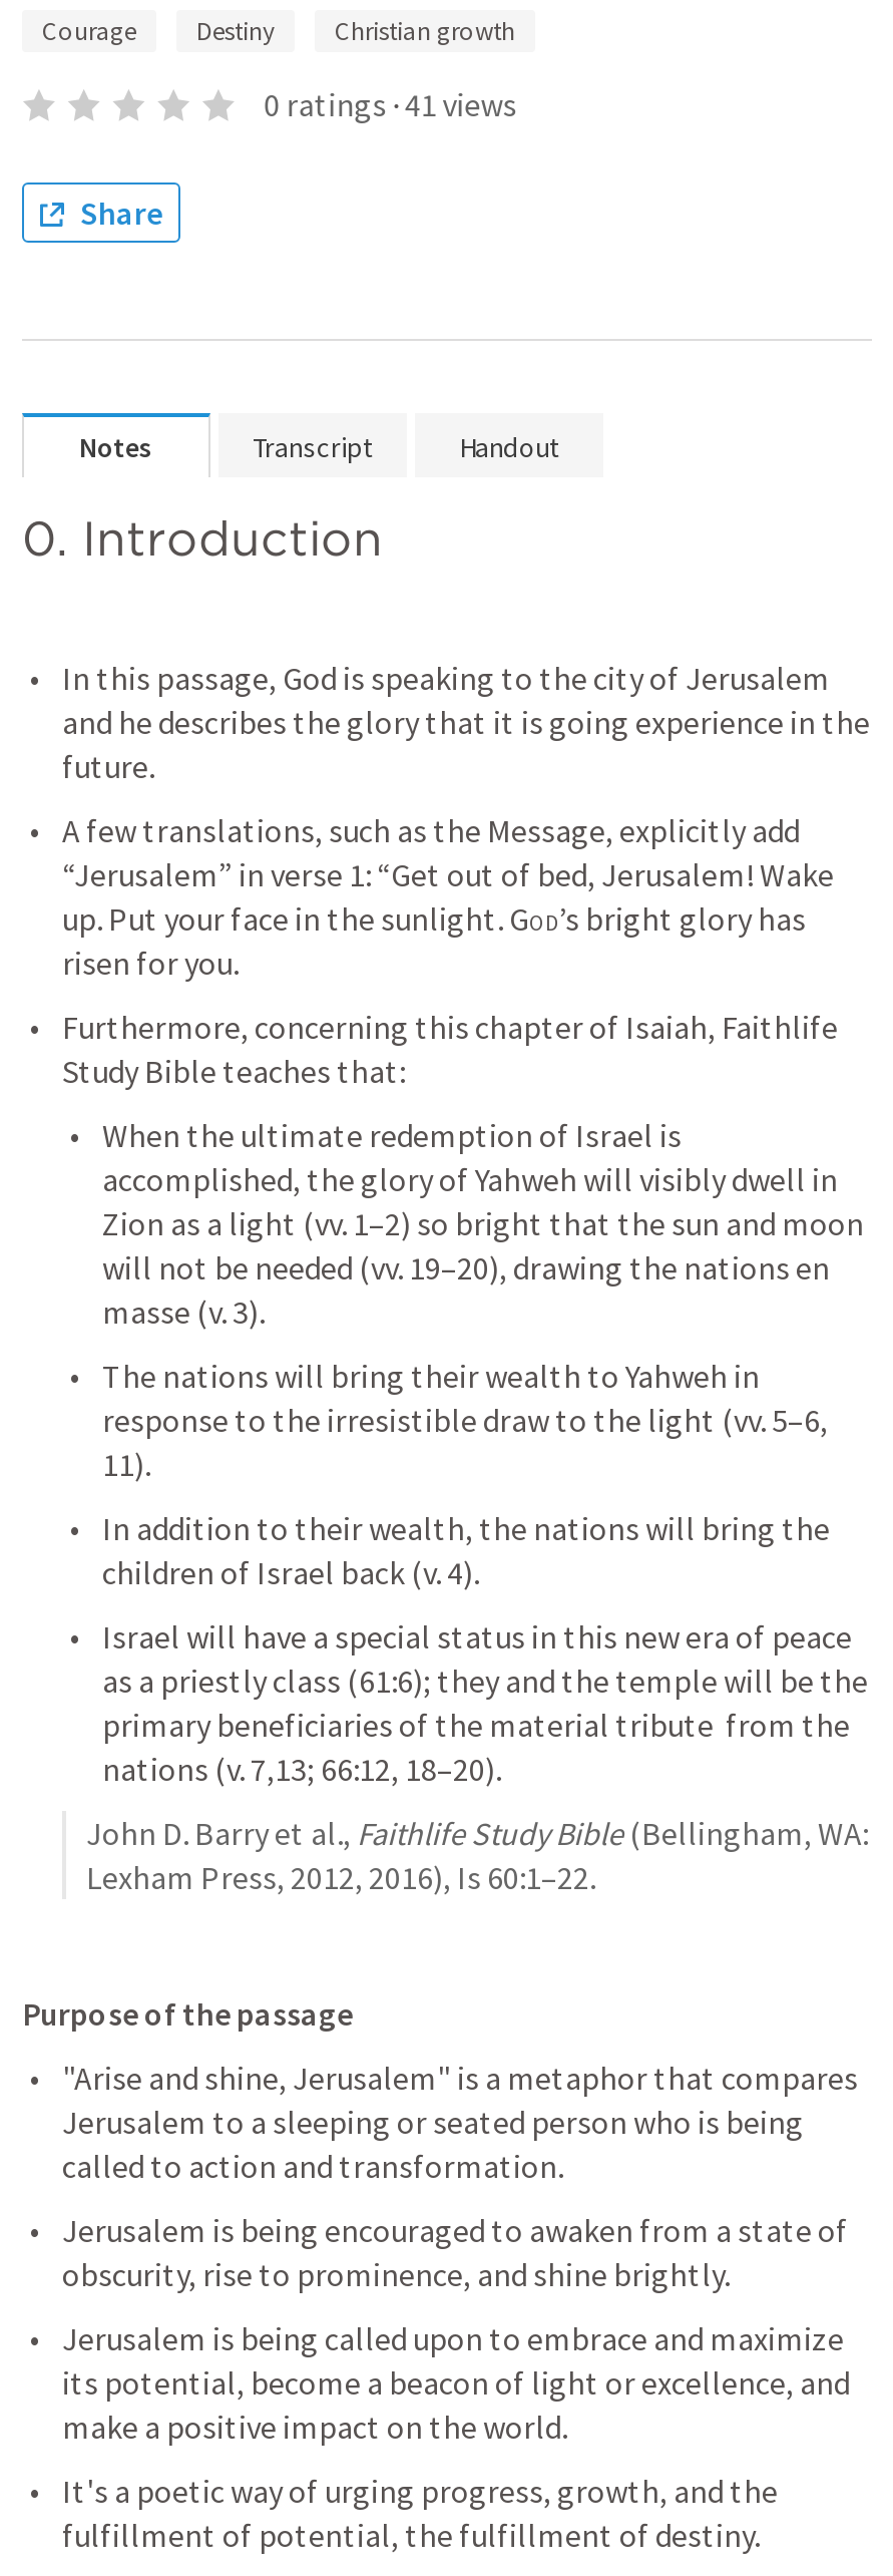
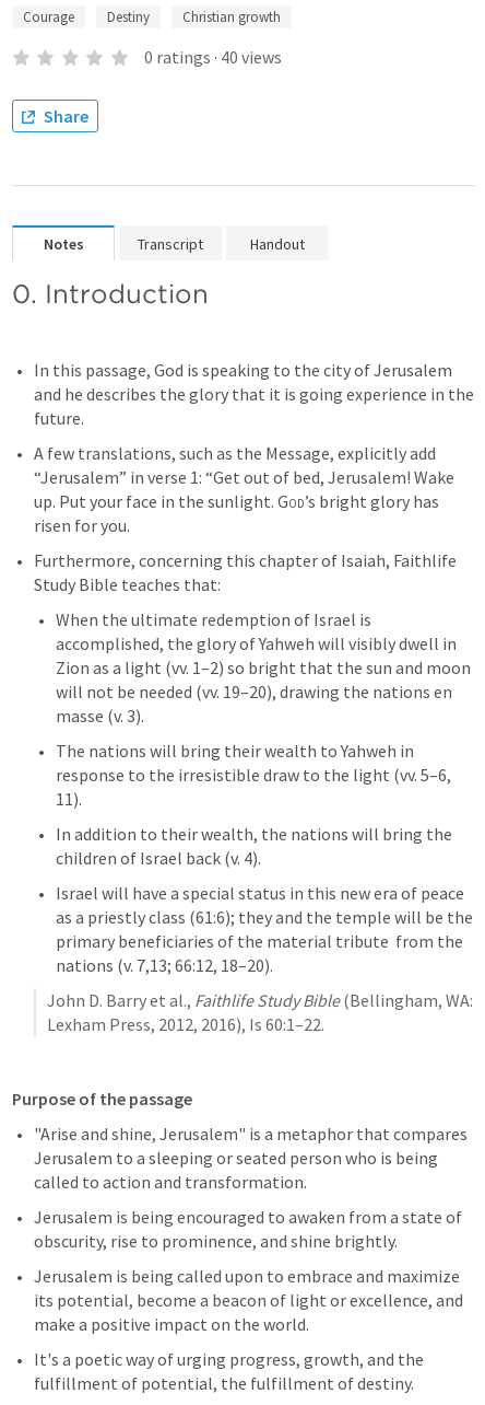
[264,84,517,124] 0 ratings · 41 views -> [144,46,281,68] 0 ratings · 40 views

